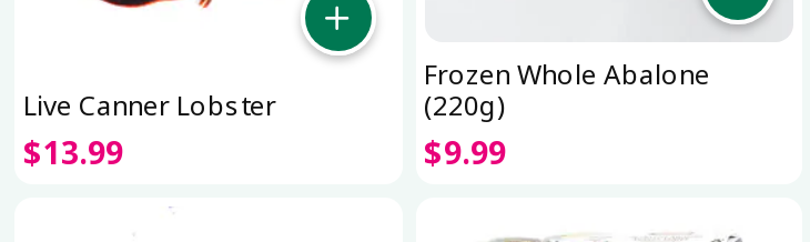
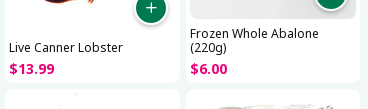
[424,130,506,172] $9.99 -> [189,58,226,77] $6.00

